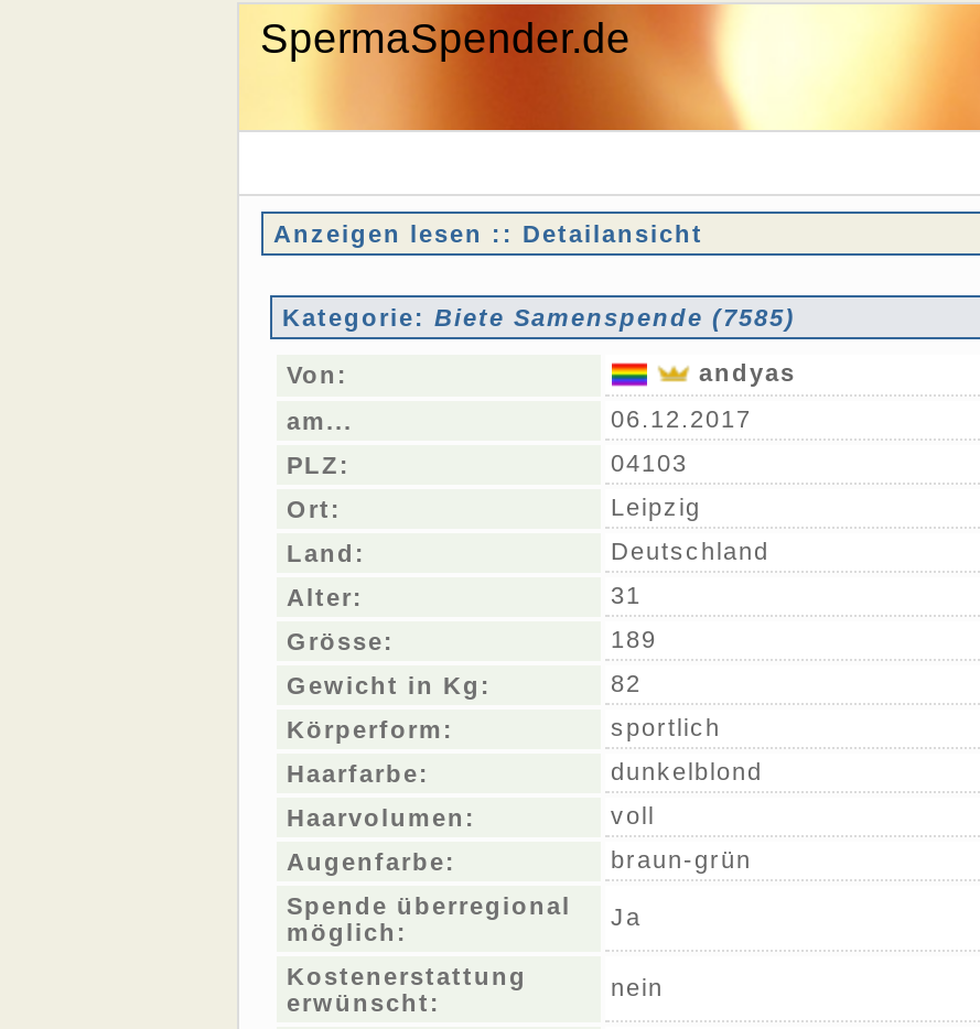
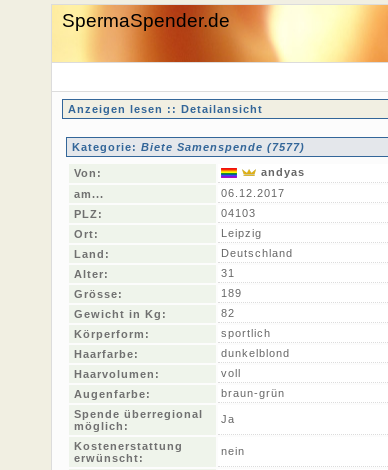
[282,304,796,331] Kategorie: Biete Samenspende (7585) -> [71,141,304,153] Kategorie: Biete Samenspende (7577)

